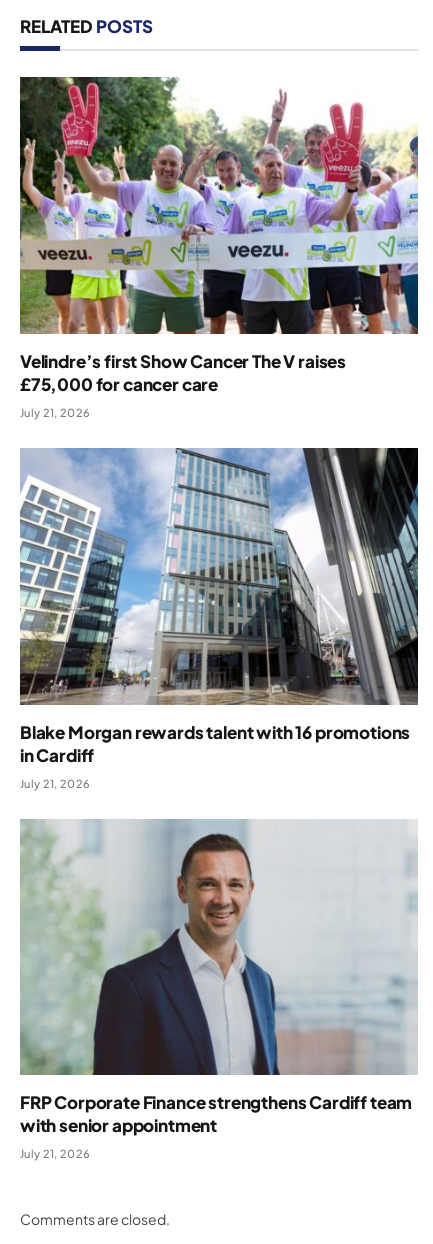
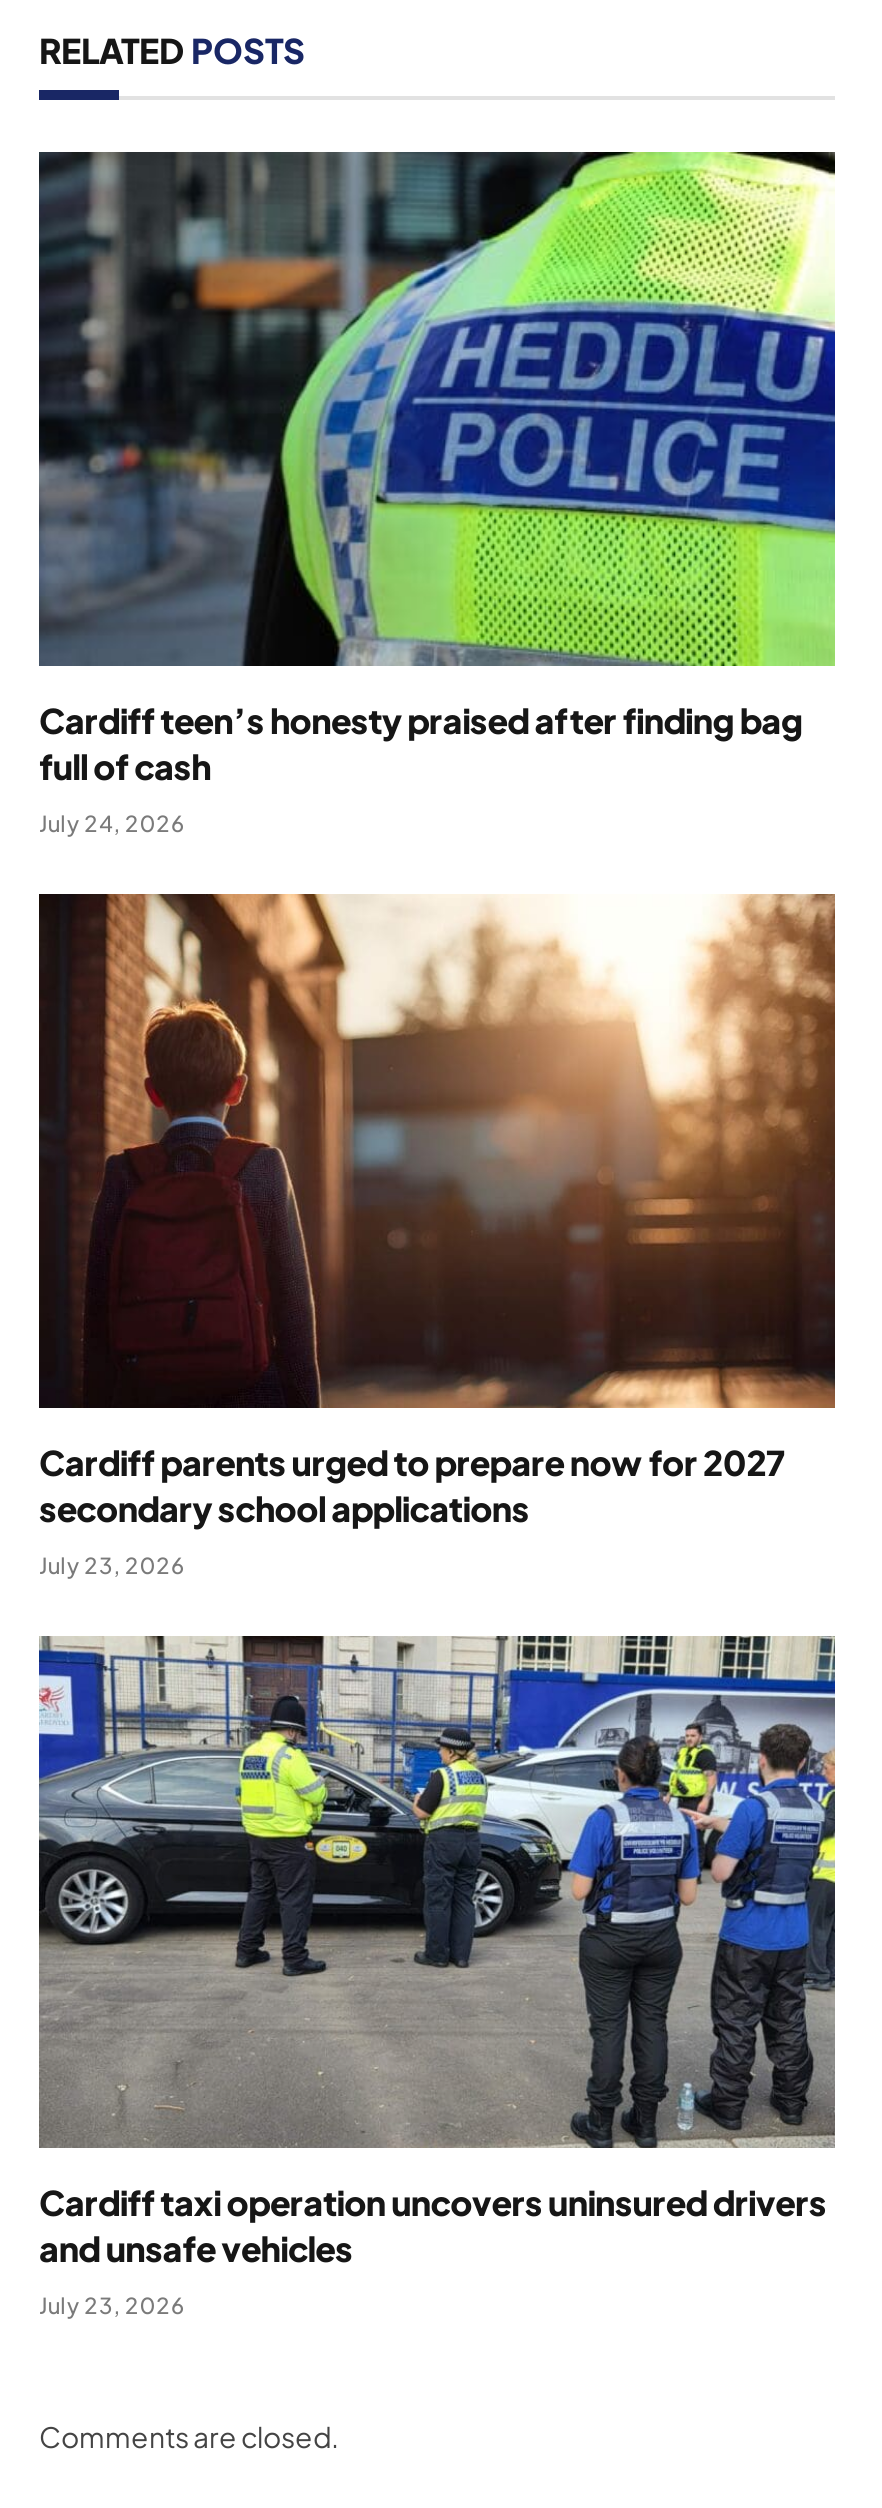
[19,76,419,395] [image] | Velindre’s first Show Cancer The V raises | £75,000 for cancer care -> [37,150,837,788] [image] | Cardiff teen’s honesty praised after finding bag | full of cash
[20,406,90,419] July 21, 2026 -> [39,810,186,836] July 24, 2026
[19,447,419,766] [image] | Blake Morgan rewards talent with 16 promotions | in Cardiff -> [37,892,837,1529] [image] | Cardiff parents urged to prepare now for 2027 | secondary school applications
[20,777,90,790] July 21, 2026 -> [39,1551,186,1577] July 23, 2026
[20,819,418,1136] [image] | FRP Corporate Finance strengthens Cardiff team | with senior appointment -> [37,1634,837,2271] [image] | Cardiff taxi operation uncovers uninsured drivers | and unsafe vehicles
[20,1147,90,1160] July 21, 2026 -> [39,2293,186,2319] July 23, 2026

